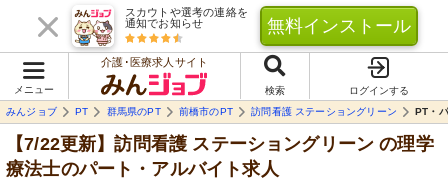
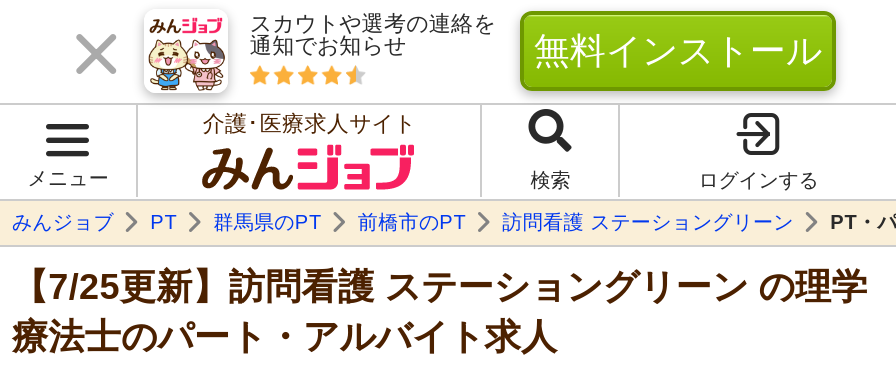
[6,134,434,154] 【7/22更新】訪問看護 ステーショングリーンの理学 -> [12,267,868,307] 【7/25更新】訪問看護 ステーショングリーンの理学

